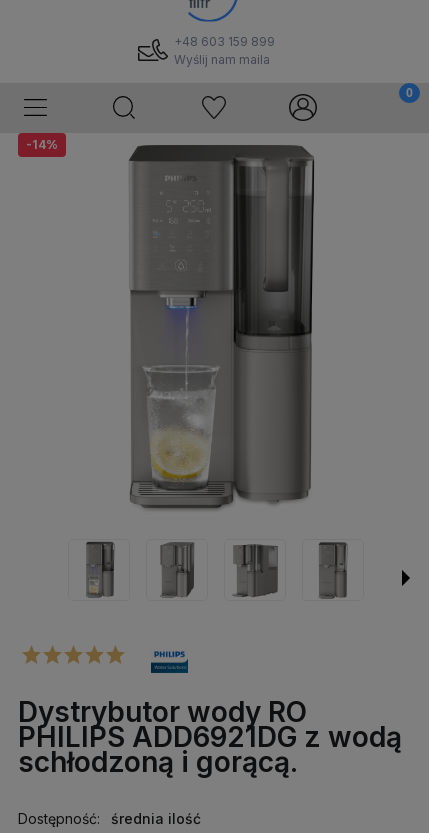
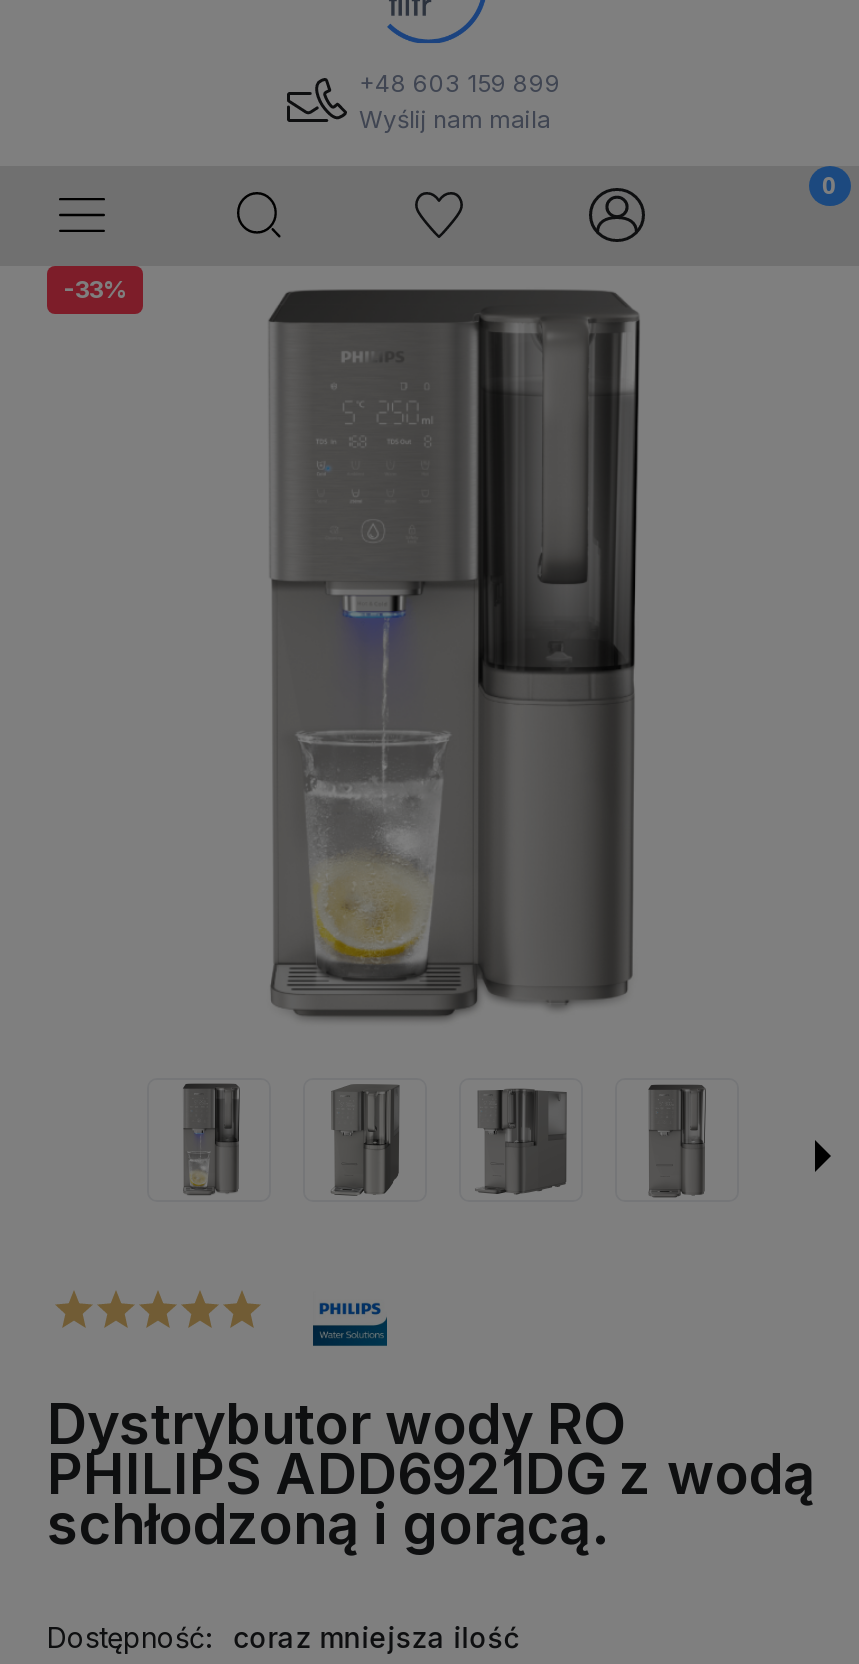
[26,137,58,152] -14% -> [63,274,127,304] -33%
[111,810,201,827] średnia ilość -> [233,1620,519,1654] coraz mniejsza ilość

